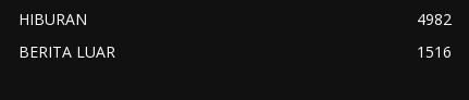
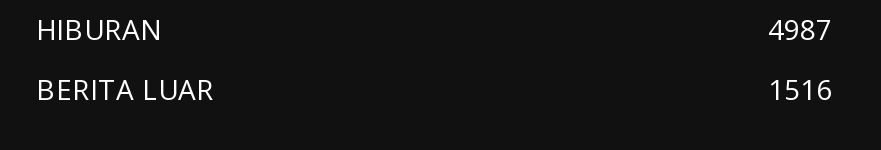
[417,9,452,30] 4982 -> [768,11,832,49] 4987

